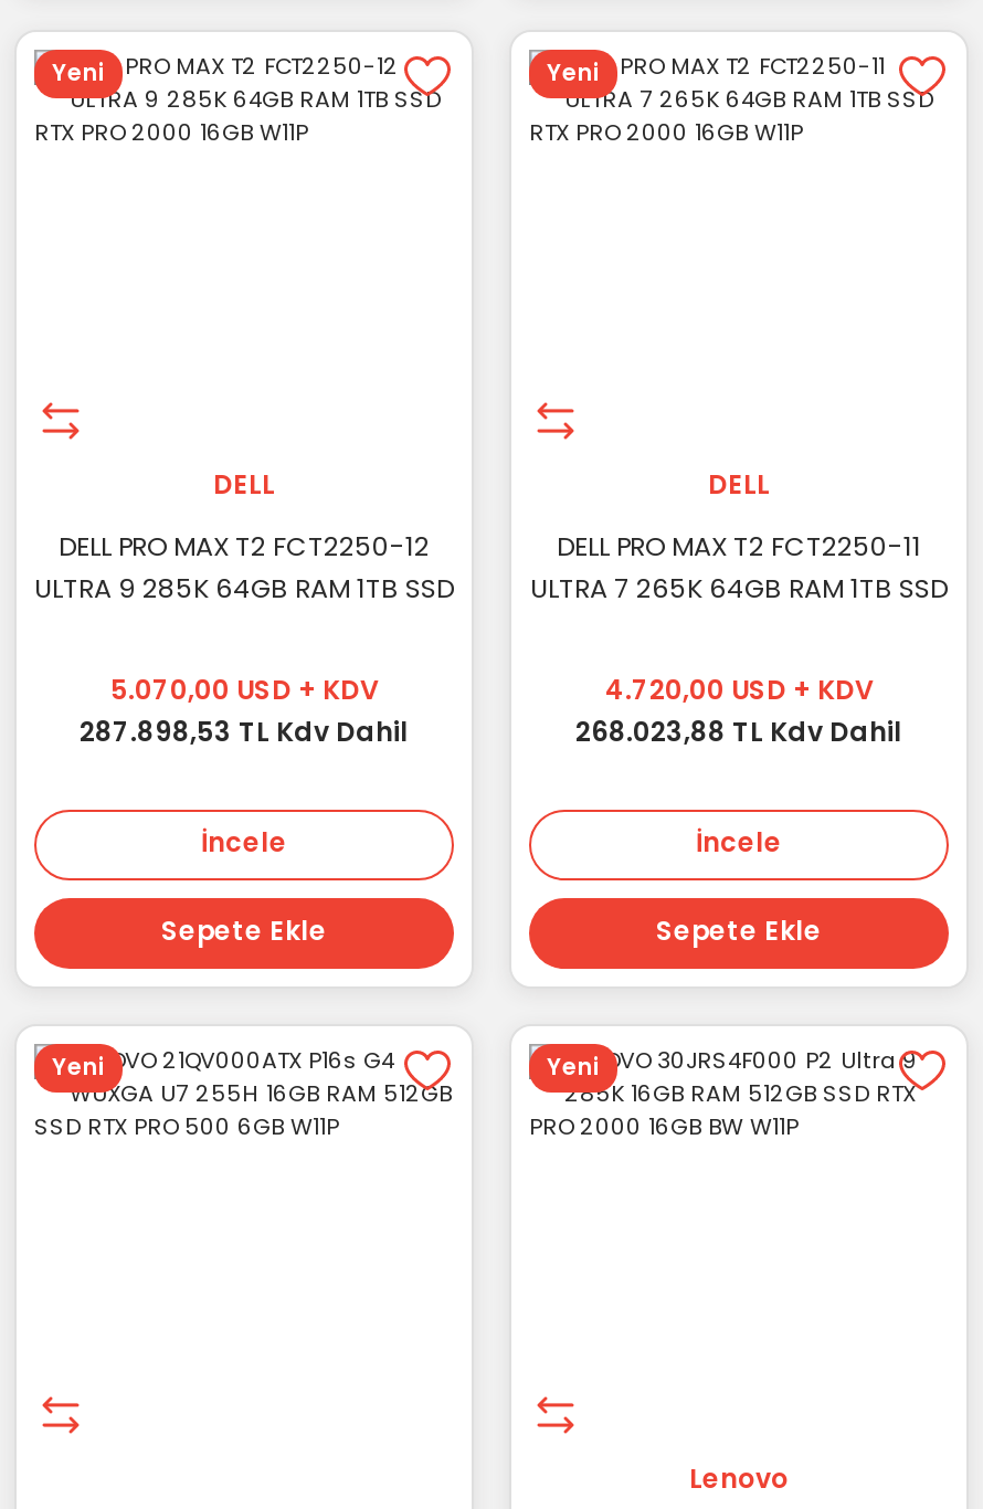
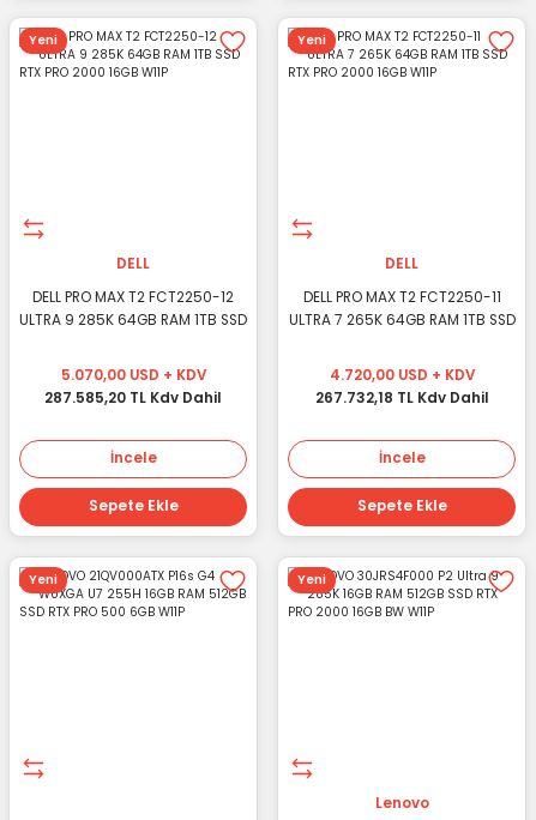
[80,715,409,750] 287.898,53 TL Kdv Dahil -> [44,388,222,408] 287.585,20 TL Kdv Dahil
[575,715,902,750] 268.023,88 TL Kdv Dahil -> [315,388,489,408] 267.732,18 TL Kdv Dahil

